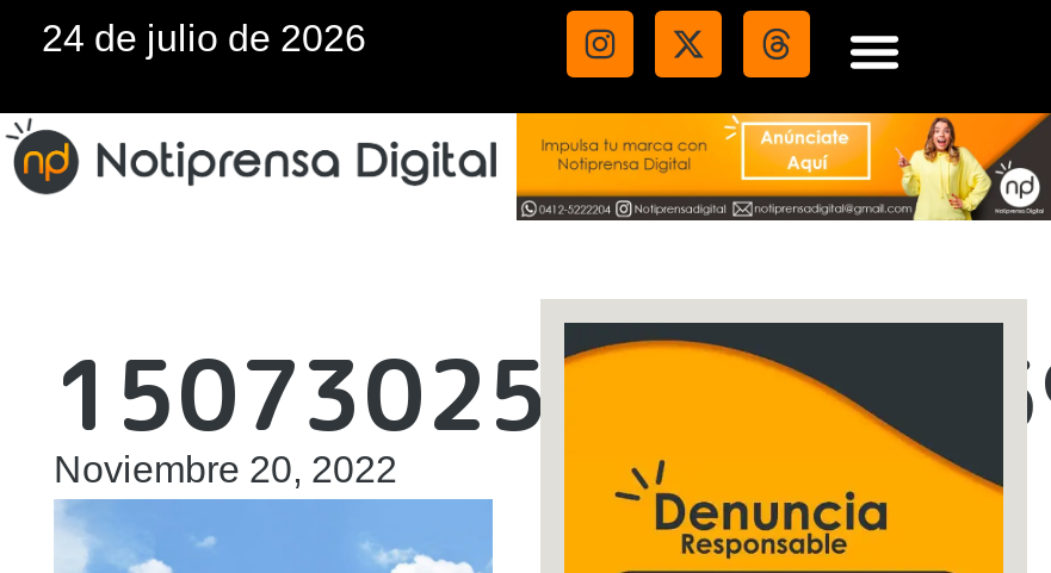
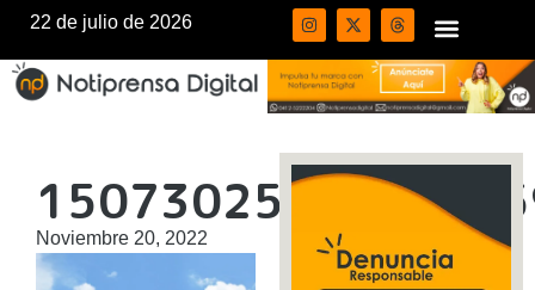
[42,18,366,58] 24 de julio de 2026 -> [30,12,192,32] 22 de julio de 2026

